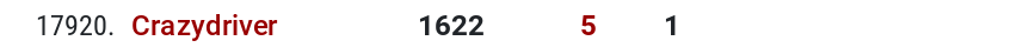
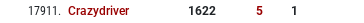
[36,10,277,43] 17920. Crazydriver -> [28,4,129,18] 17911. Crazydriver

